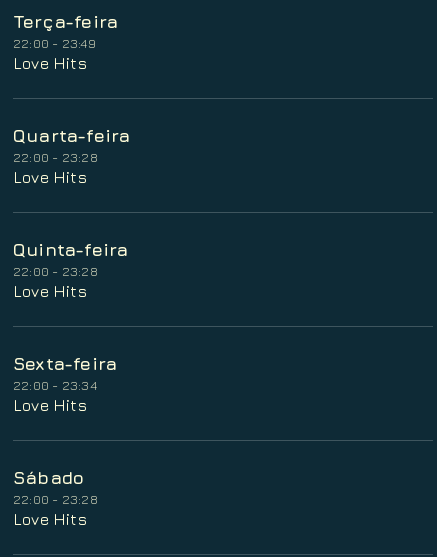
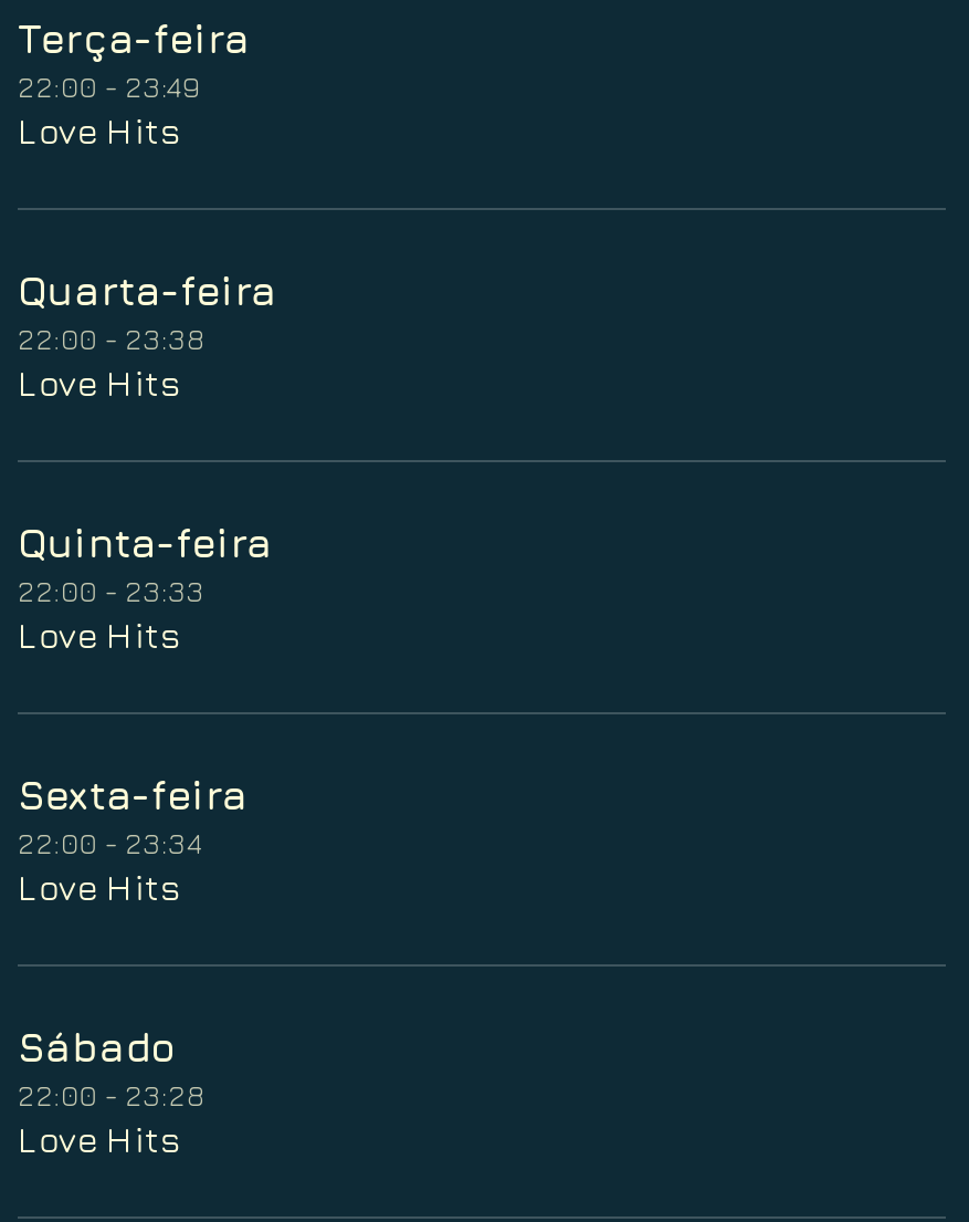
[13,149,98,165] 22:00 - 23:28 -> [18,321,205,356] 22:00 - 23:38
[13,263,98,279] 22:00 - 23:28 -> [18,573,205,608] 22:00 - 23:33

